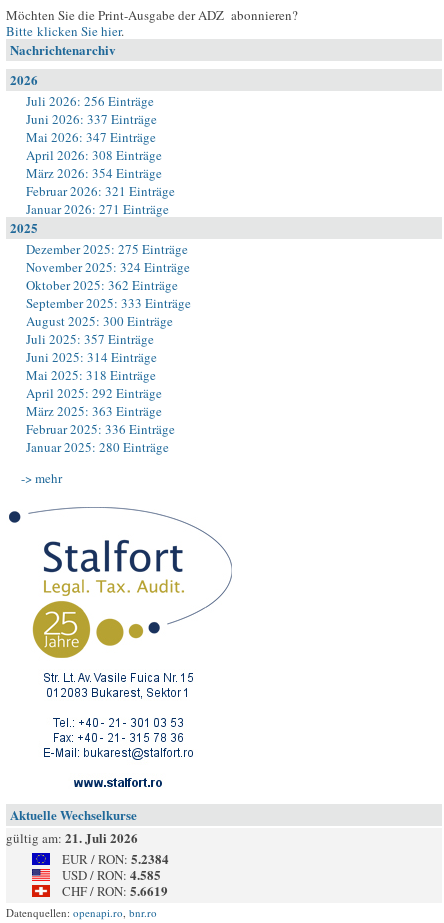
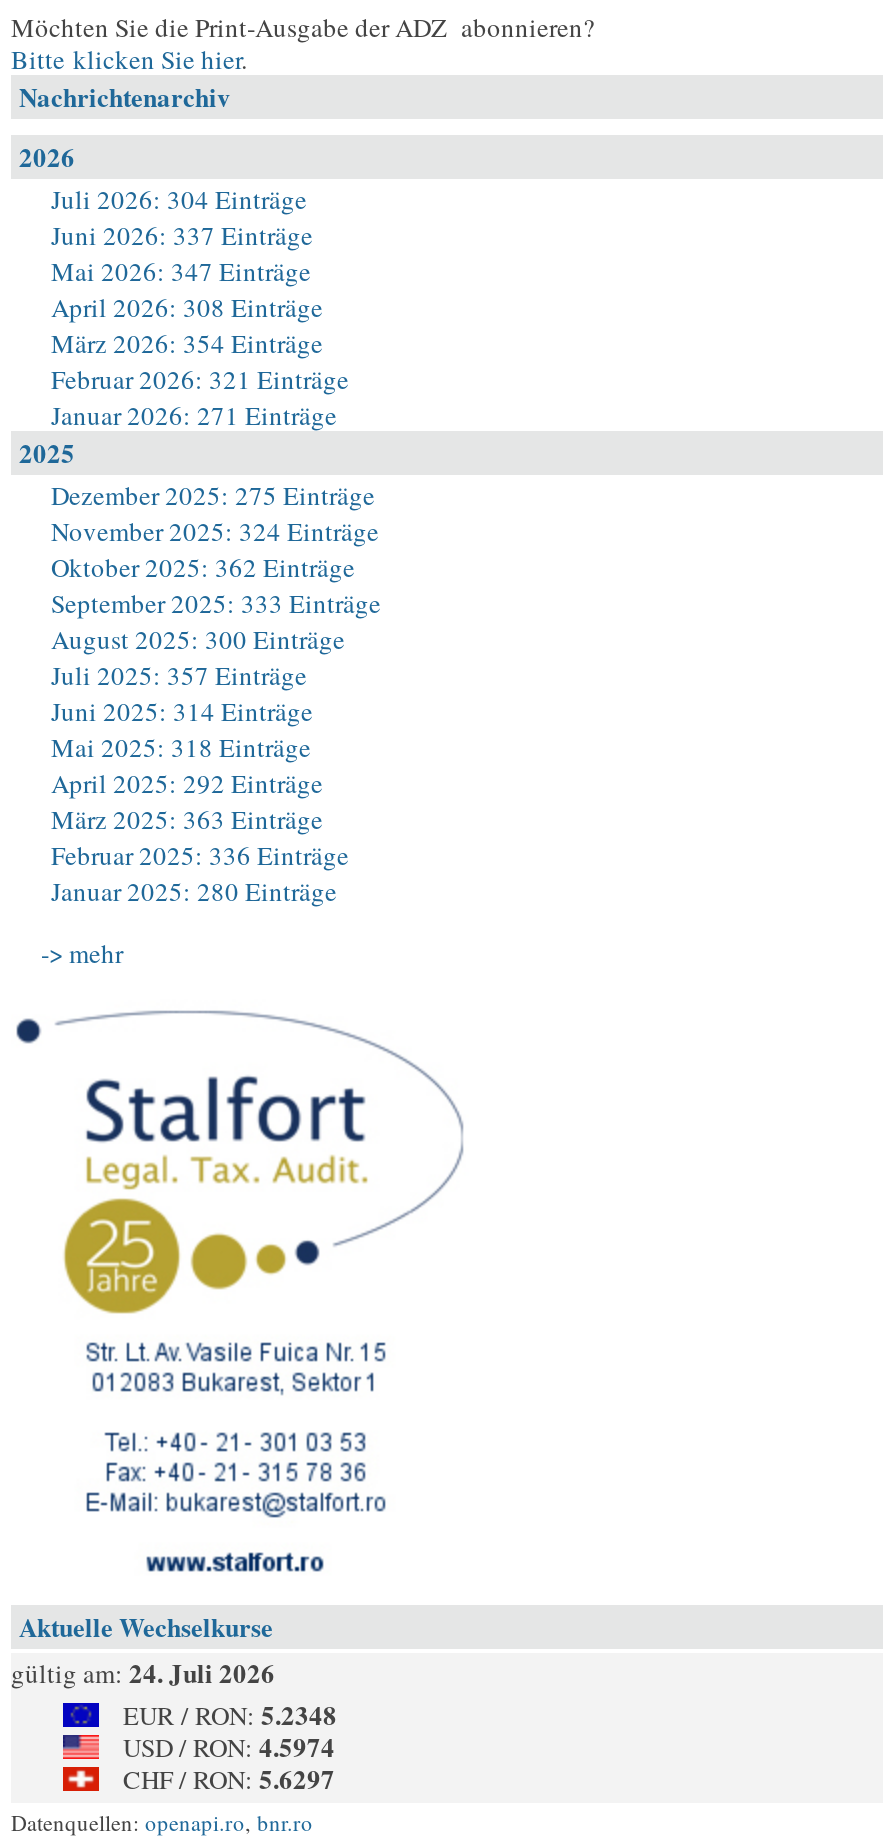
[26,92,154,110] Juli 2026: 256 Einträge -> [51,181,307,217] Juli 2026: 304 Einträge
[6,828,138,847] gültig am: 21. Juli 2026 -> [11,1653,275,1691] gültig am: 24. Juli 2026
[62,849,169,868] EUR / RON: 5.2384 -> [123,1695,337,1733] EUR / RON: 5.2348
[62,865,161,884] USD / RON: 4.585 -> [123,1727,335,1765] USD / RON: 4.5974
[62,881,168,900] CHF / RON: 5.6619 -> [123,1759,335,1797] CHF / RON: 5.6297

